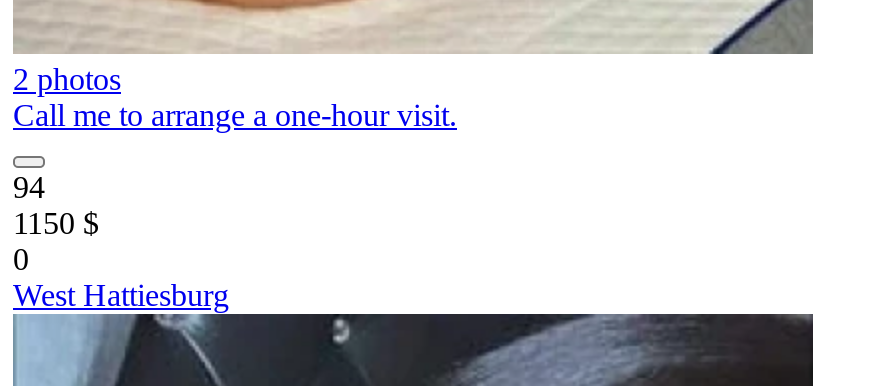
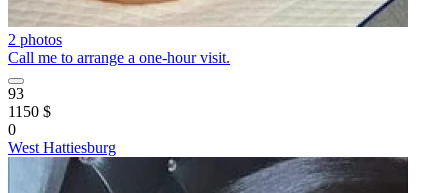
[13,170,45,204] 94 -> [8,85,24,102] 93

